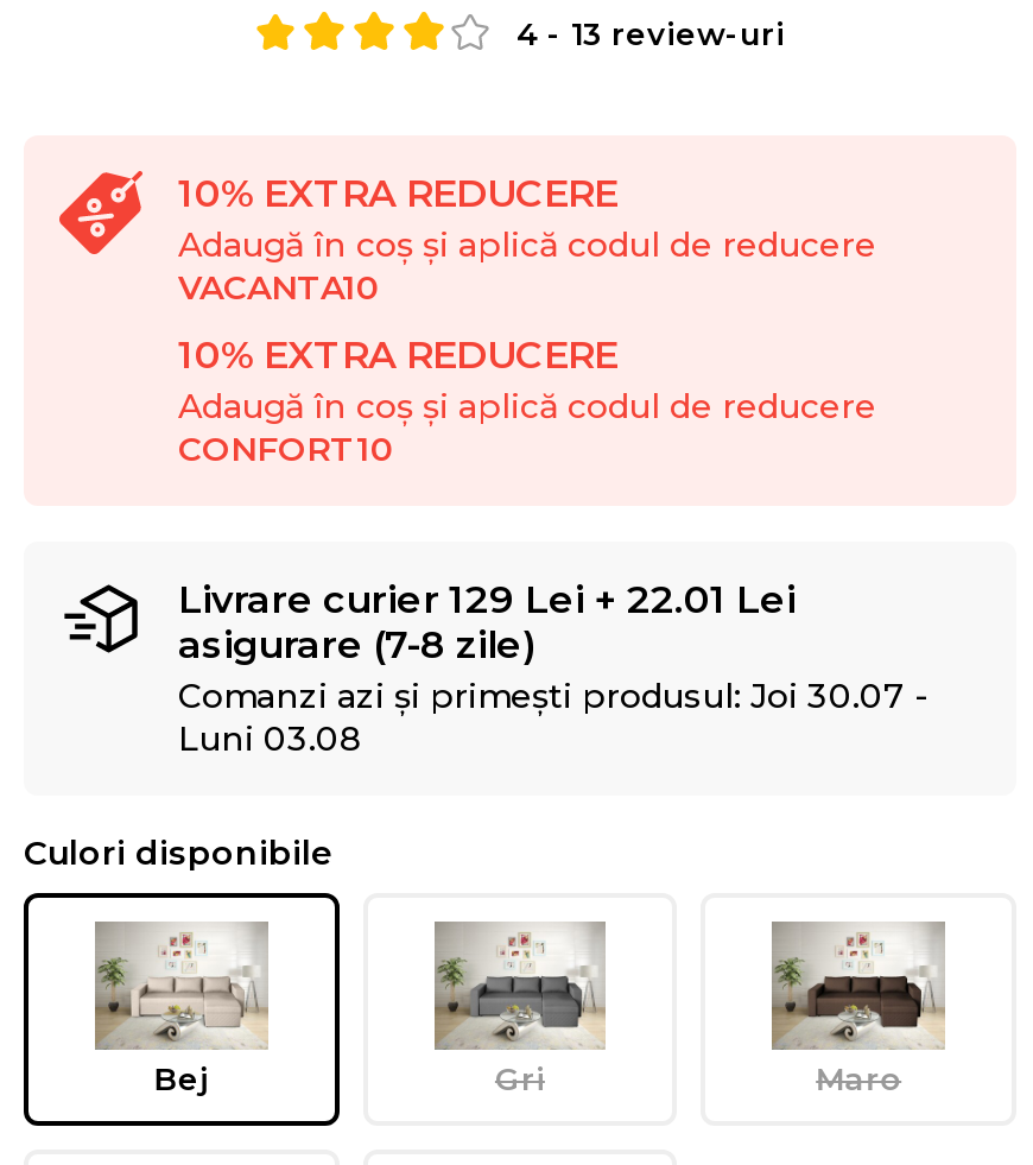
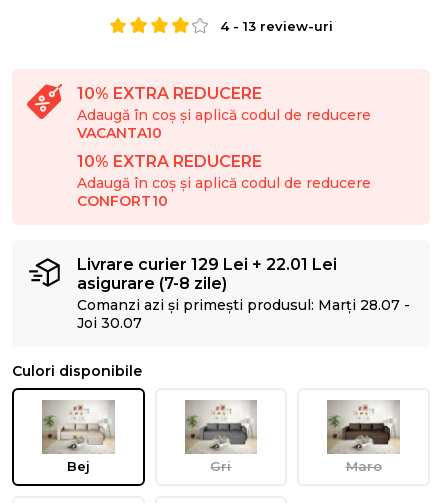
[178,673,929,759] Comanzi azi și primești produsul: Joi 30.07 - | Luni 03.08 -> [77,295,410,331] Comanzi azi și primești produsul: Marți 28.07 - | Joi 30.07

